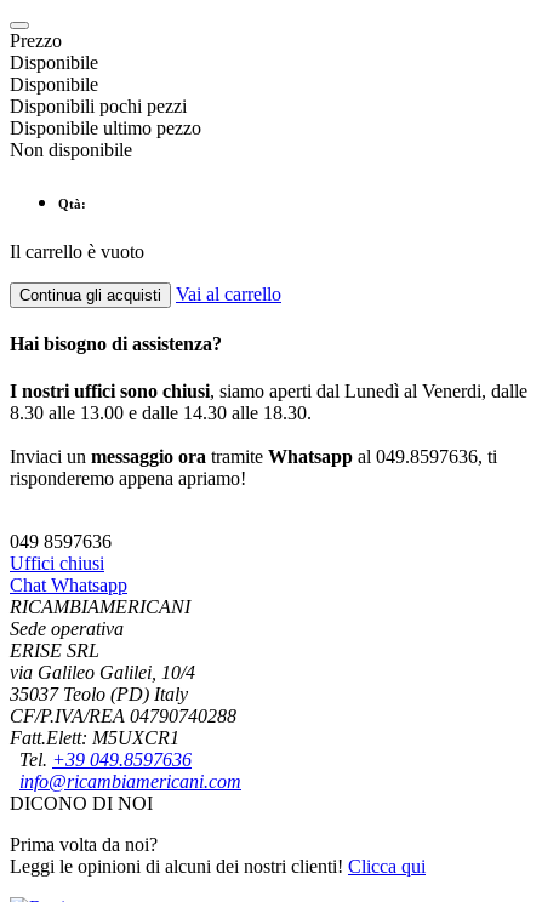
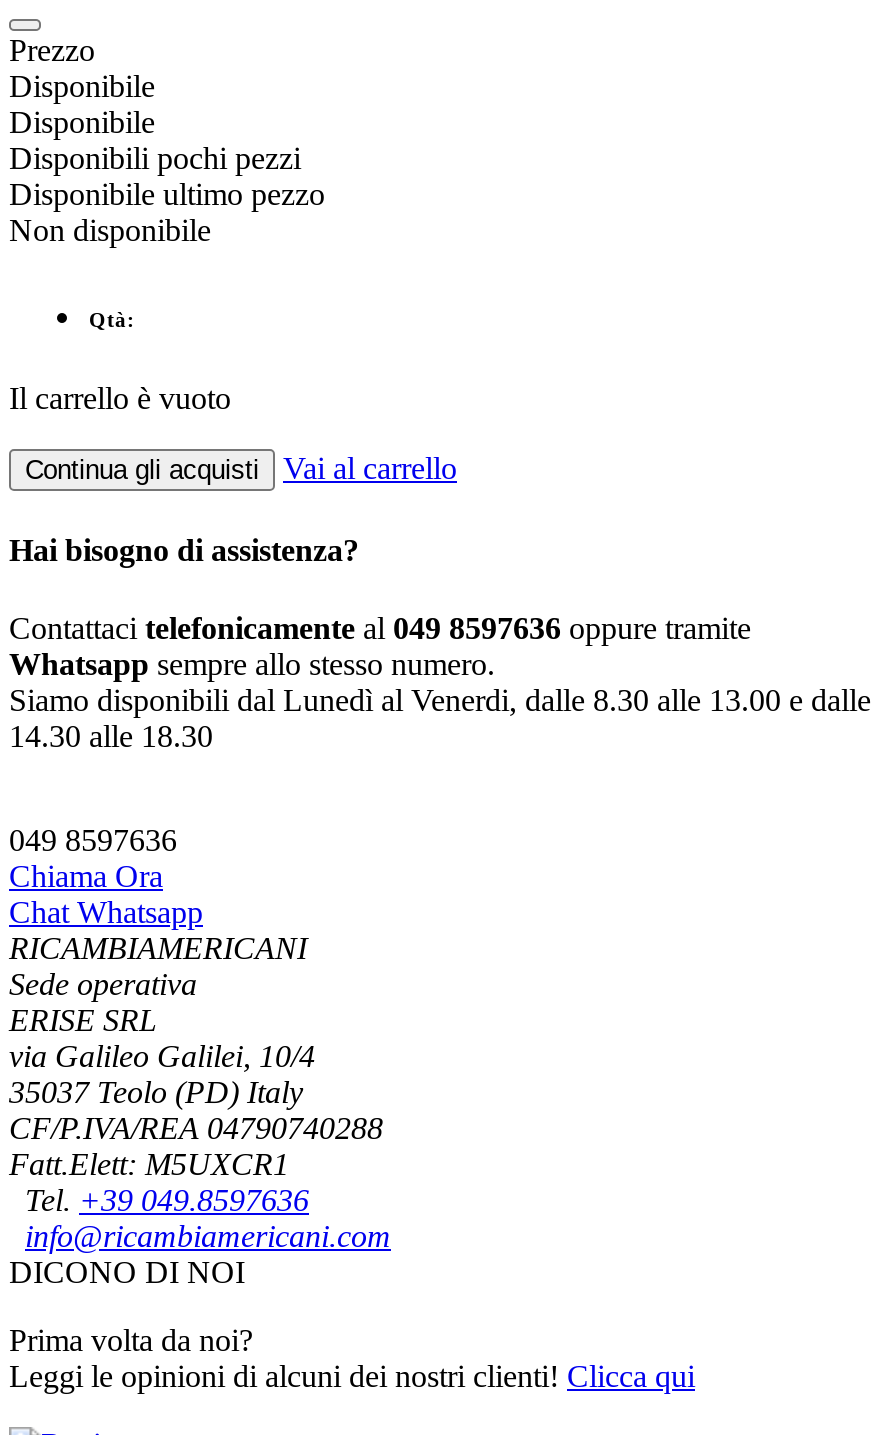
[10,381,527,489] I nostri uffici sono chiusi, siamo aperti dal Lunedì al Venerdi, dalle | 8.30 alle 13.00 e dalle 14.30 alle 18.30. | Inviaci un messaggio ora tramite Whatsapp al 049.8597636, ti | risponderemo appena apriamo! -> [9,611,871,753] Contattaci telefonicamente al 049 8597636 oppure tramite | Whatsapp sempre allo stesso numero. | Siamo disponibili dal Lunedì al Venerdi, dalle 8.30 alle 13.00 e dalle | 14.30 alle 18.30
[10,553,104,574] Uffici chiusi -> [9,859,163,893] Chiama Ora

